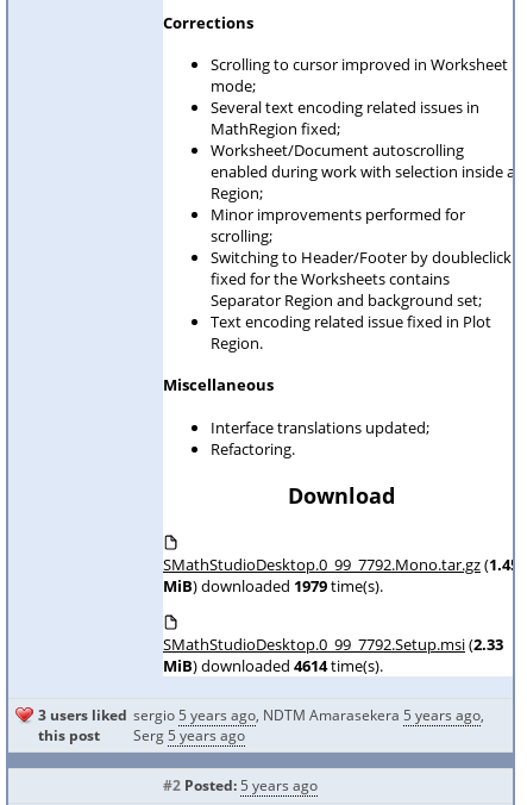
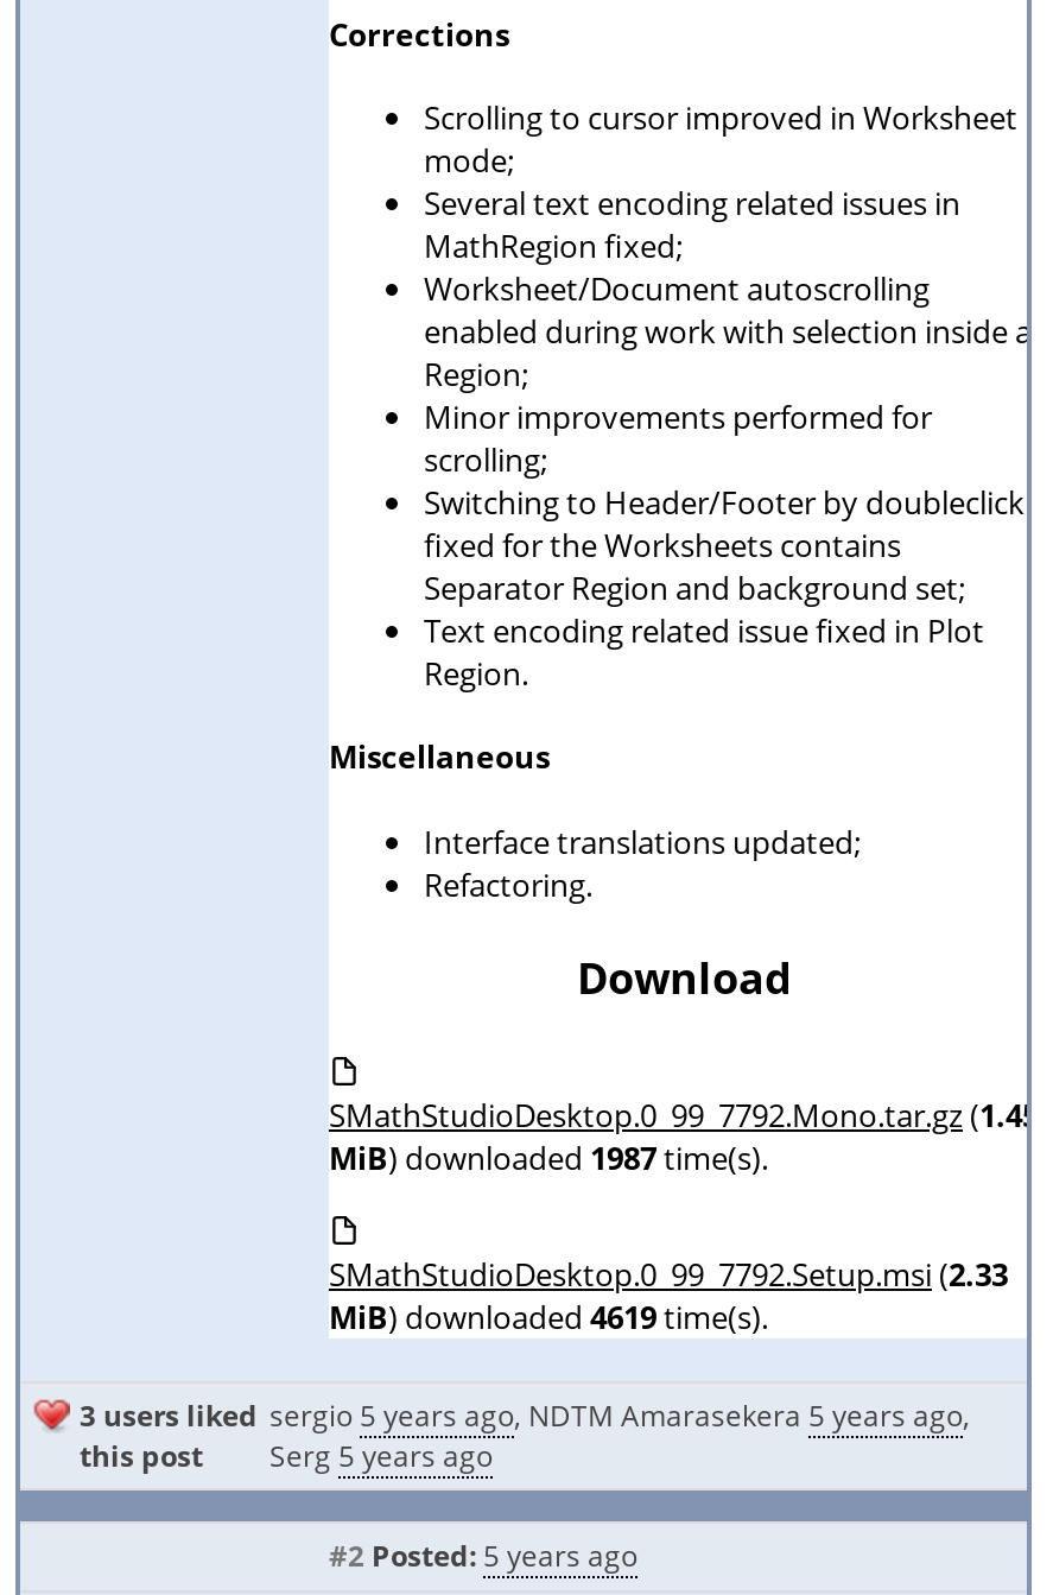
[163,575,383,596] MiB) downloaded 1979time(s). -> [329,1135,768,1178] MiB) downloaded 1987time(s).
[163,655,383,676] MiB) downloaded 4614time(s). -> [329,1296,768,1338] MiB) downloaded 4619time(s).

